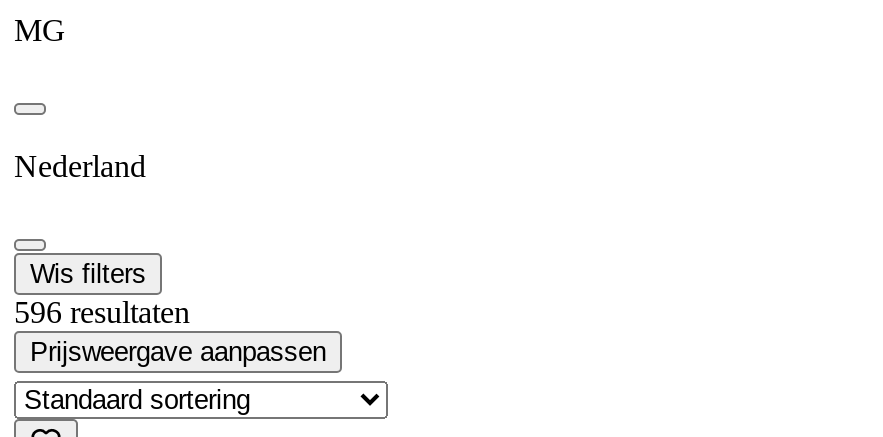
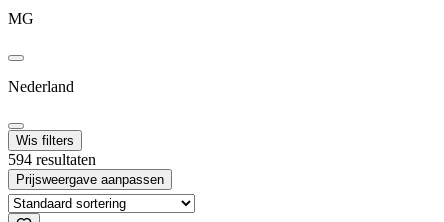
[14,295,190,329] 596 resultaten -> [8,151,96,168] 594 resultaten

